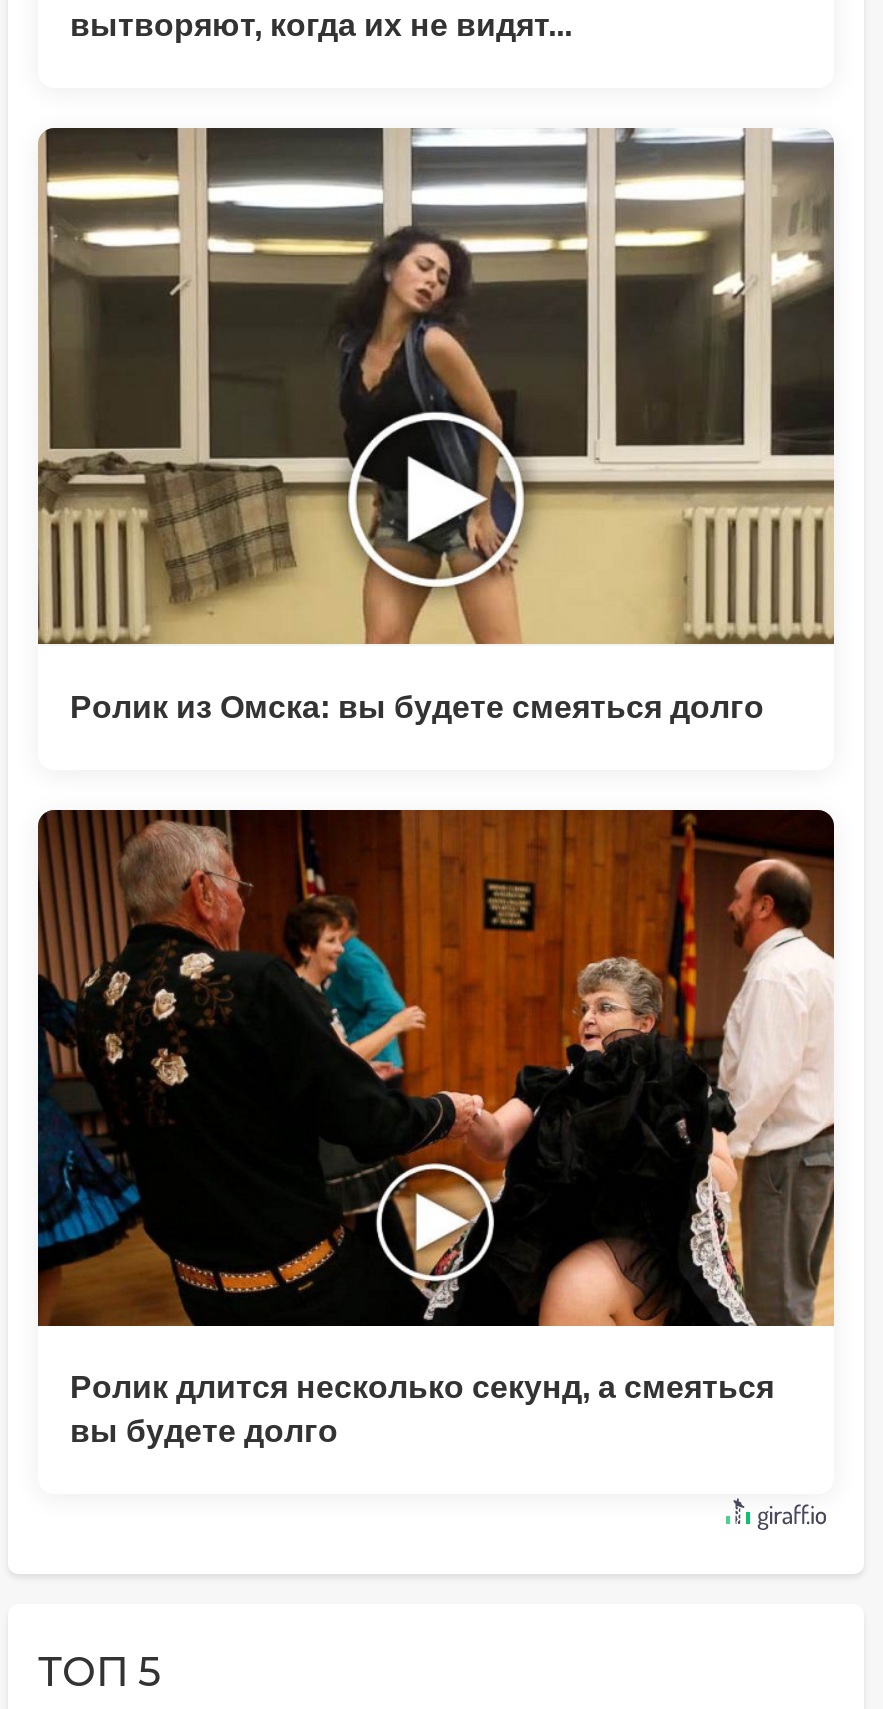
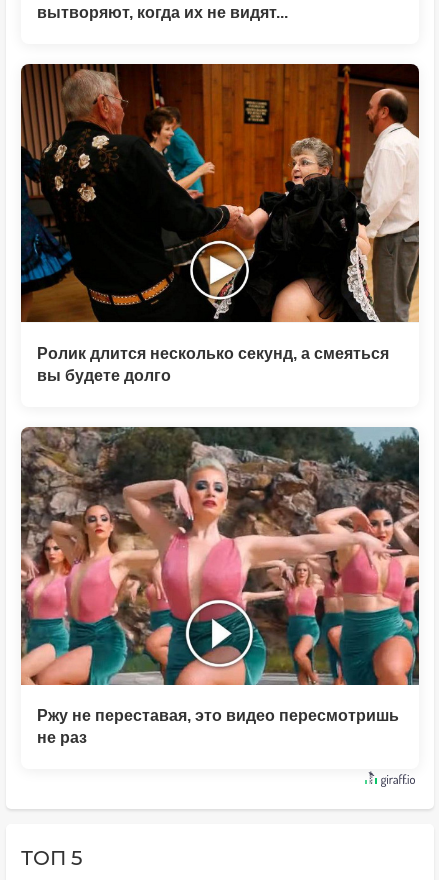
[36,128,836,723] [image] | Ролик из Омска: вы будете смеяться долго -> none
moved [36,806,838,1449] -> [20,62,421,384]: [image] | Ролик длится несколько секунд, а смеяться | вы будете долго
none -> [20,426,420,746] [image] | Ржу не переставая, это видео пересмотришь | не раз

